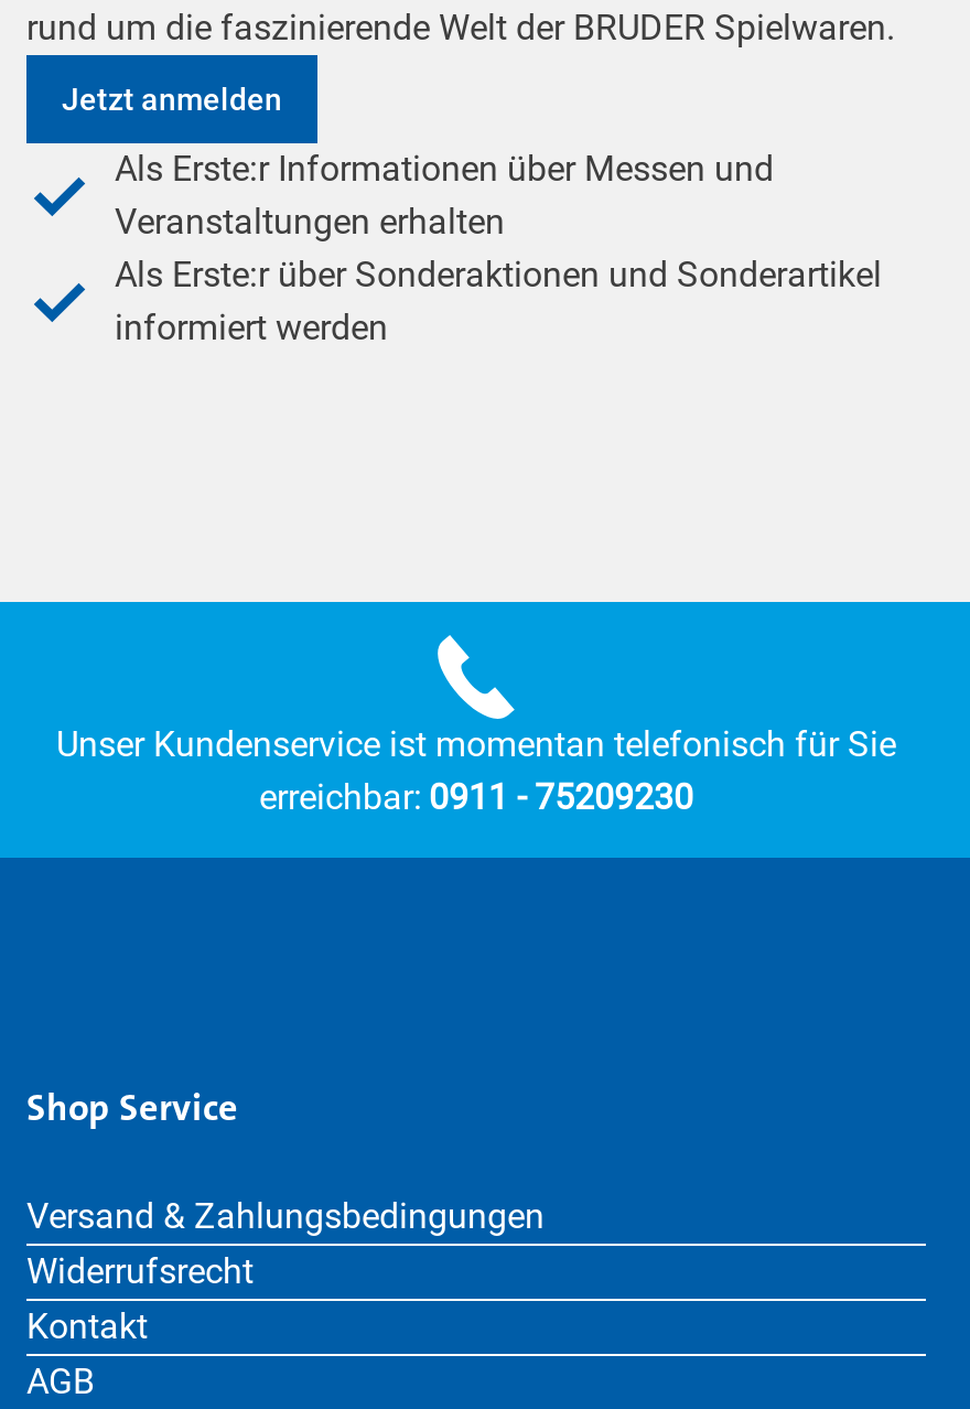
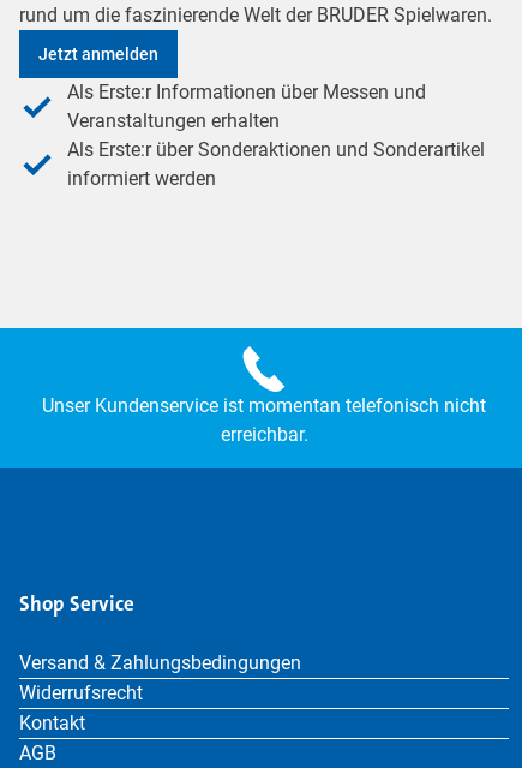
[56,723,896,818] Unser Kundenservice ist momentan telefonisch für Sie | erreichbar: 0911 - 75209230 -> [42,394,486,446] Unser Kundenservice ist momentan telefonisch nicht | erreichbar.

